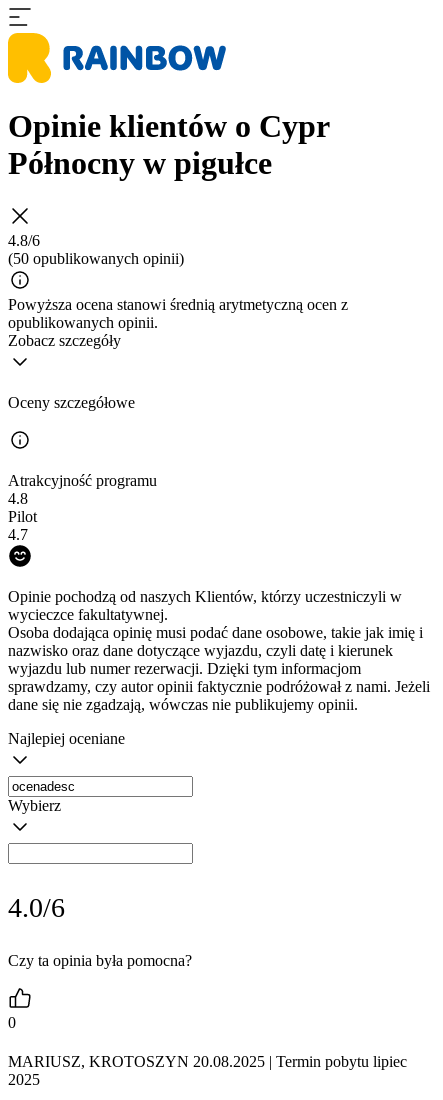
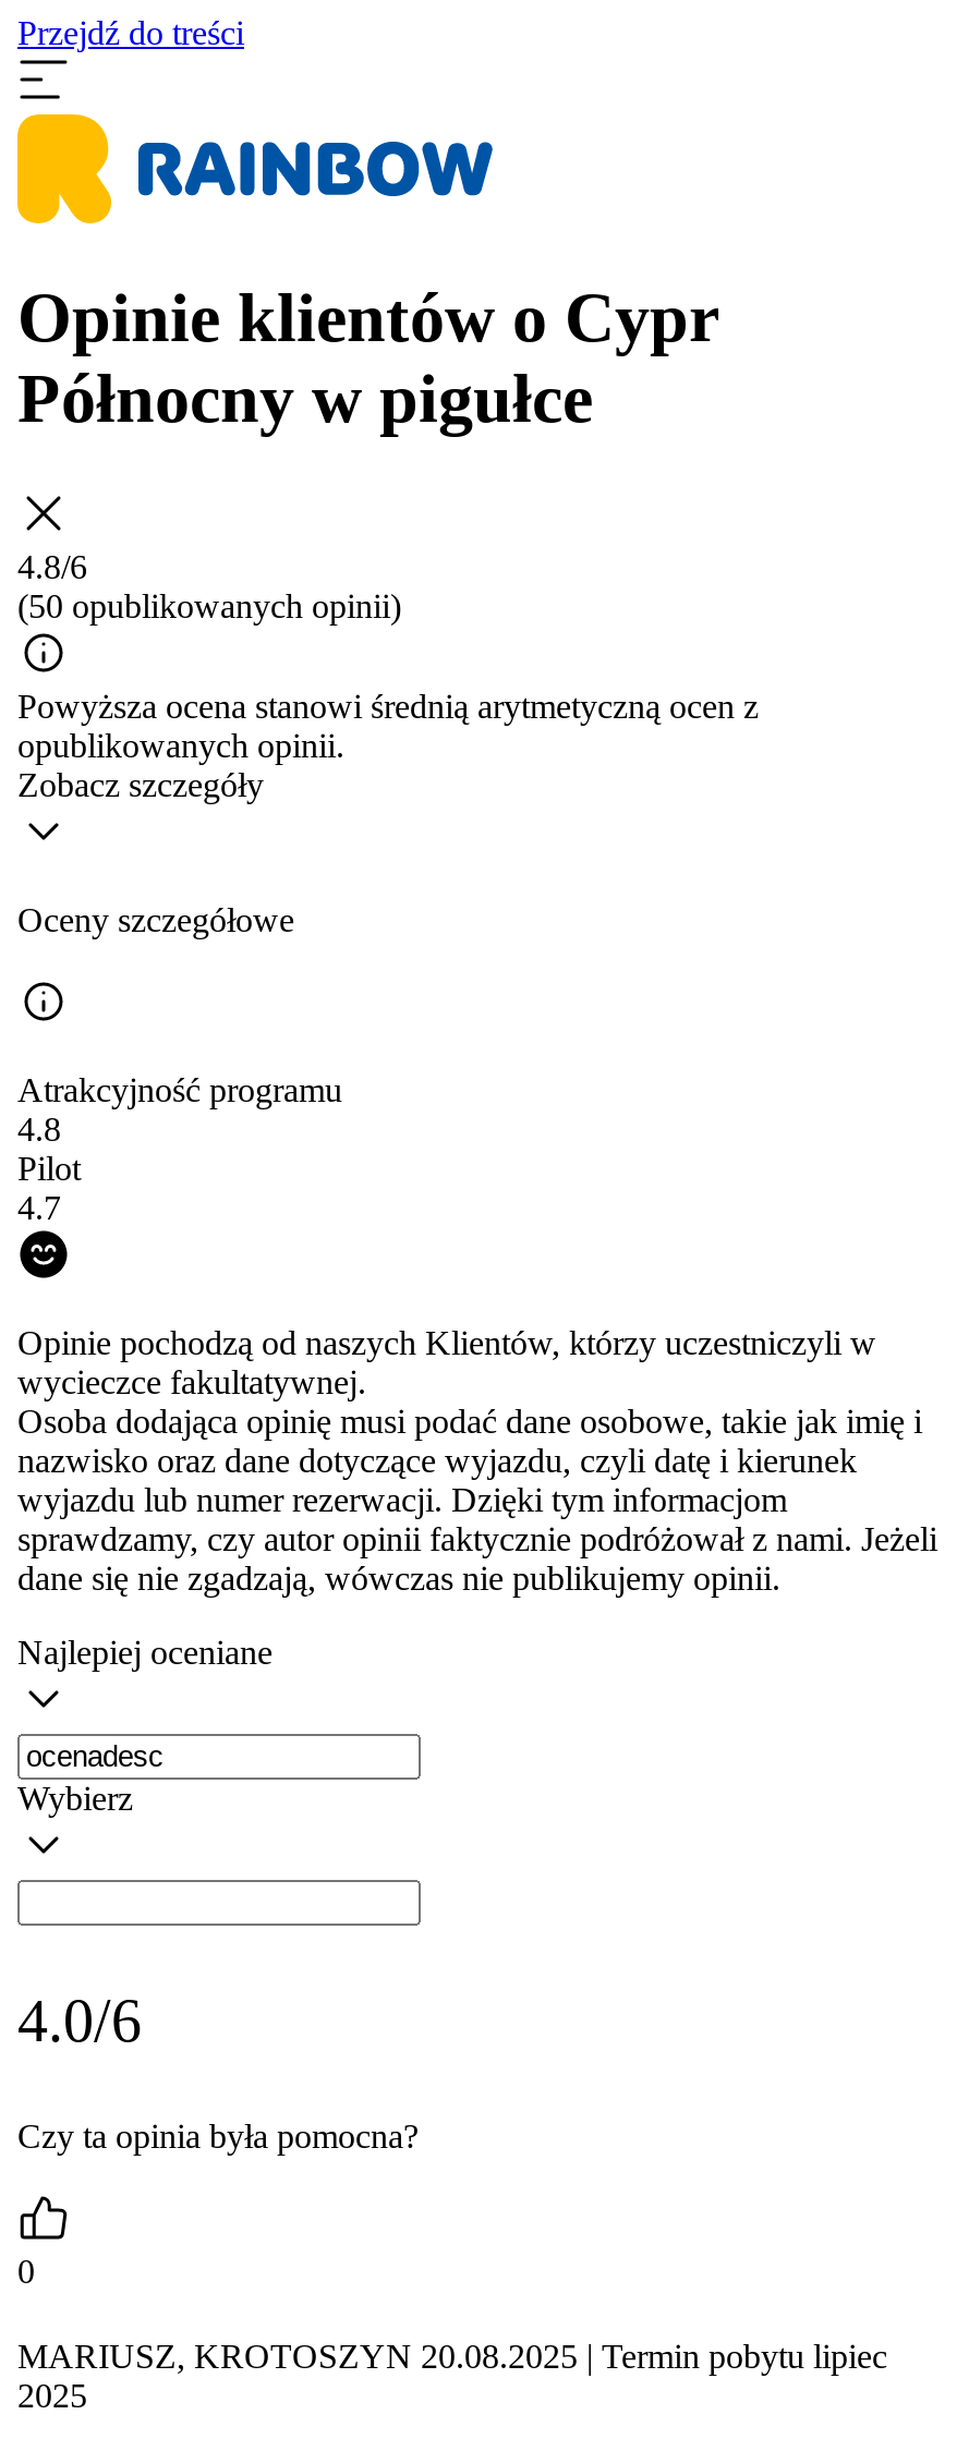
none -> [17,14,244,51] Przejdź do treści

